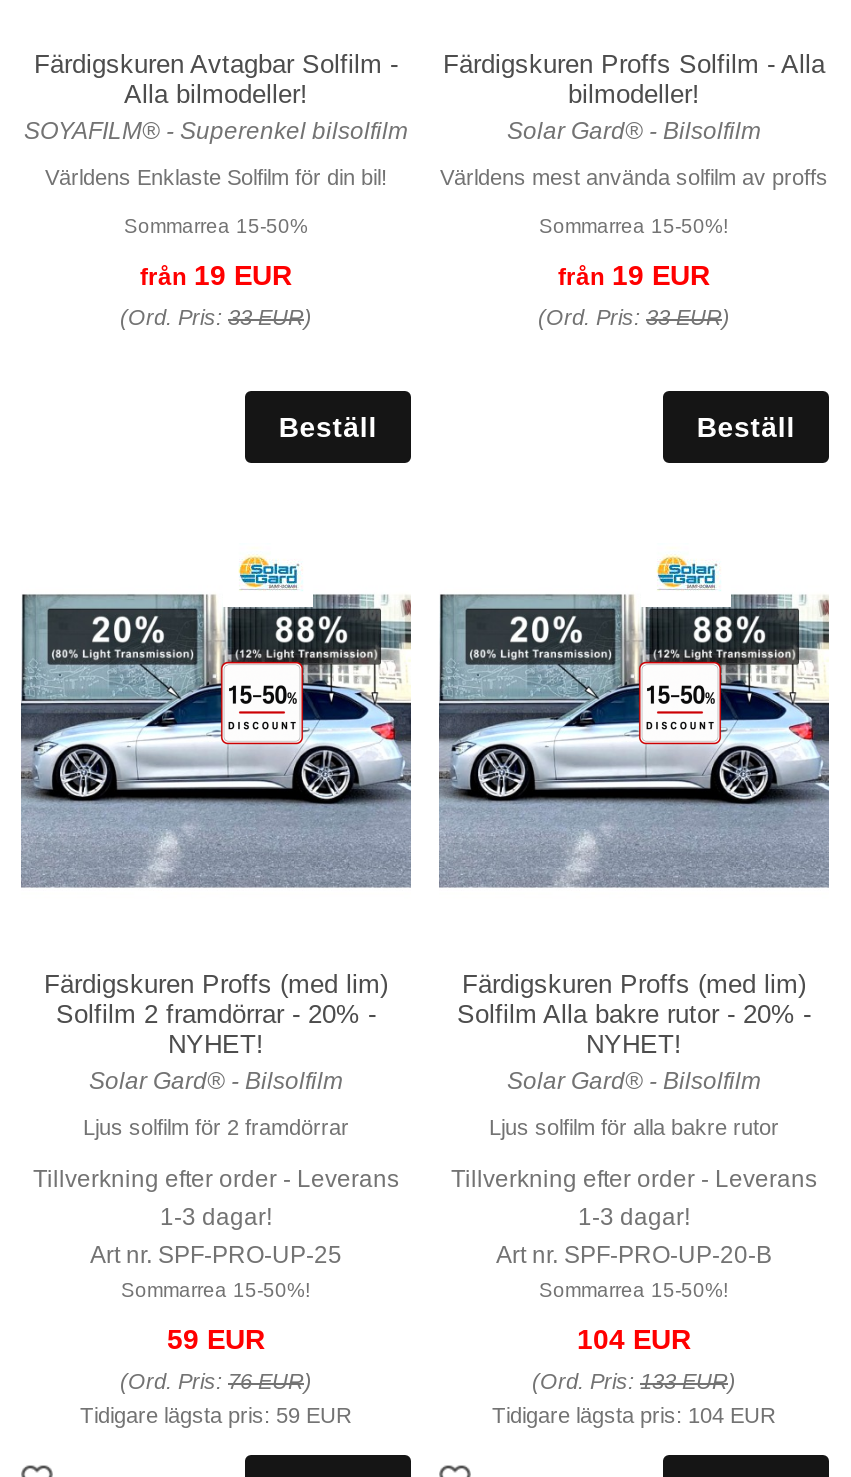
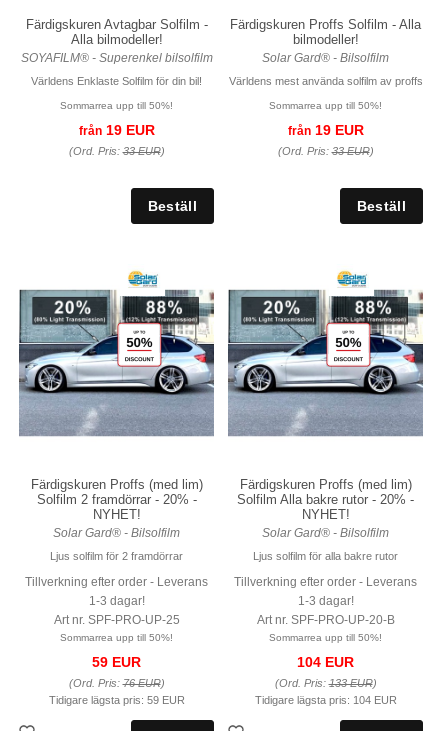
[124,216,308,238] Sommarrea 15-50% -> [60,100,173,111] Sommarrea upp till 50%!
[539,216,729,238] Sommarrea 15-50%! -> [269,100,382,111] Sommarrea upp till 50%!
[215,663,299,749] [image] -> [117,323,162,367] [image]
[633,663,717,749] [image] -> [326,323,371,367] [image]
[121,1279,311,1301] Sommarrea 15-50%! -> [60,632,173,643] Sommarrea upp till 50%!
[539,1279,729,1301] Sommarrea 15-50%! -> [269,632,382,643] Sommarrea upp till 50%!

